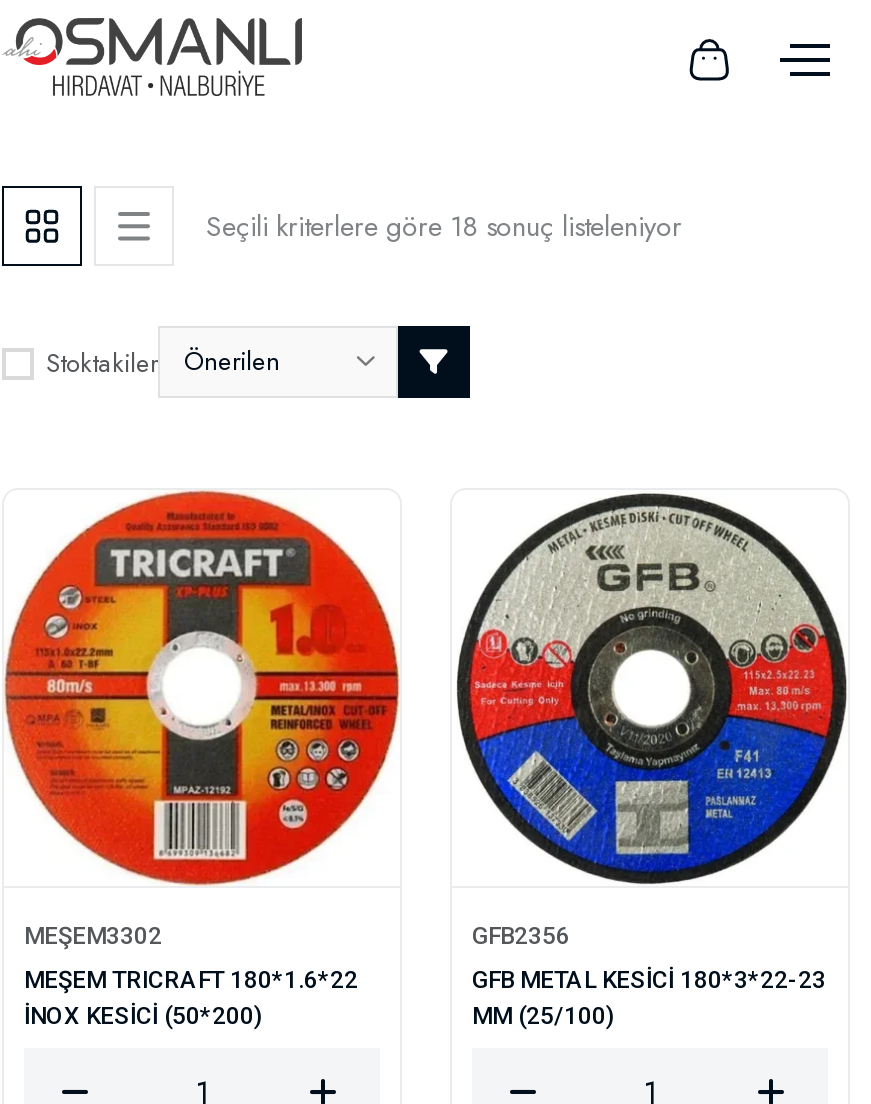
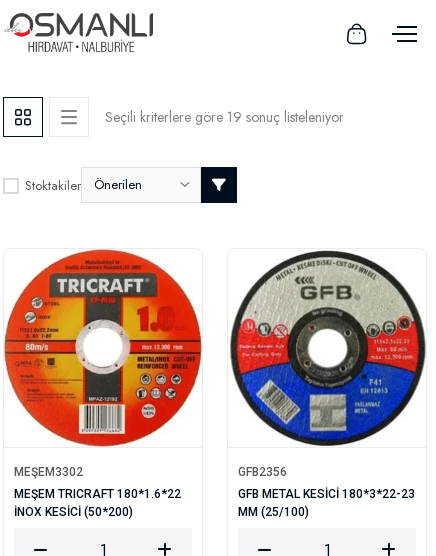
[206,207,682,247] Seçili kriterlere göre 18 sonuç listeleniyor -> [105,107,344,127] Seçili kriterlere göre 19 sonuç listeleniyor

